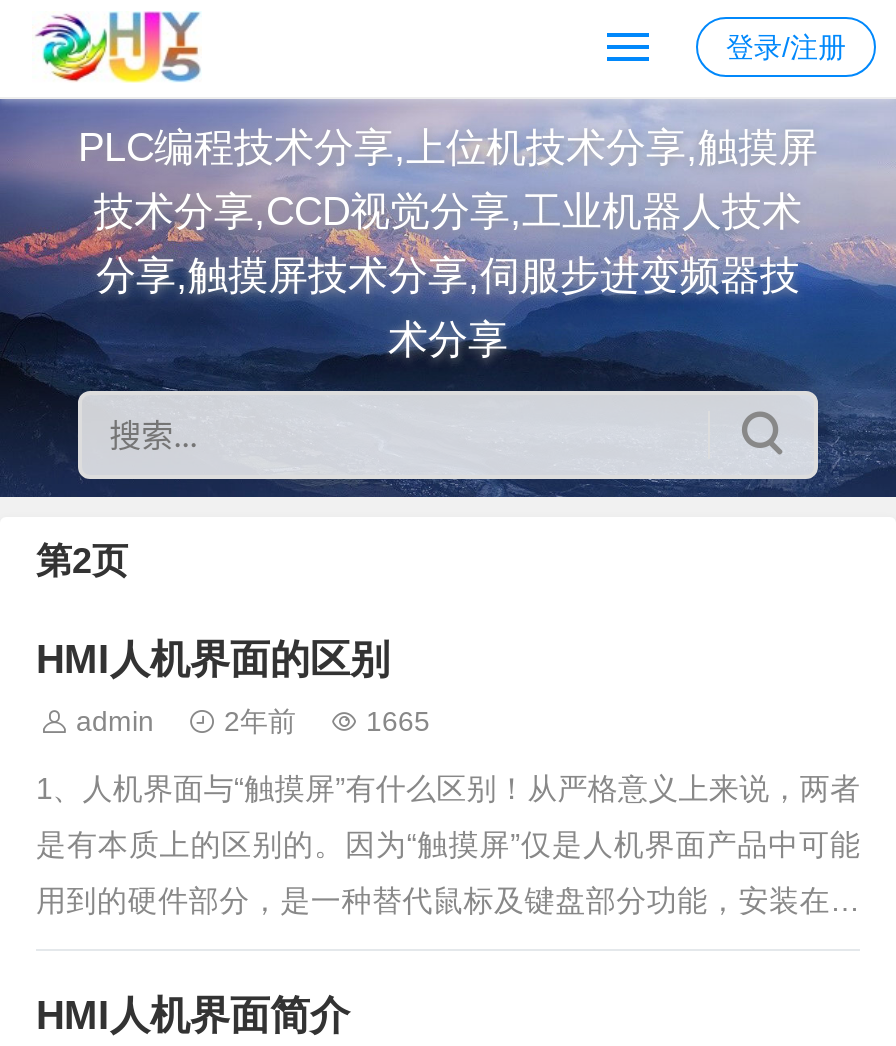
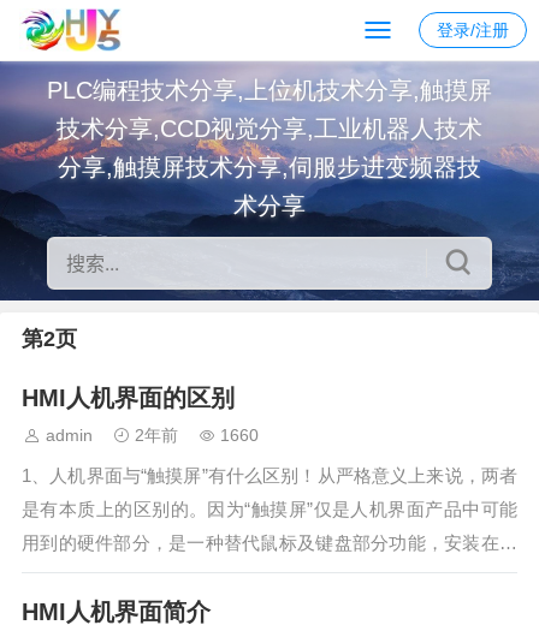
[366,705,430,737] 1665 -> [220,425,259,445] 1660

